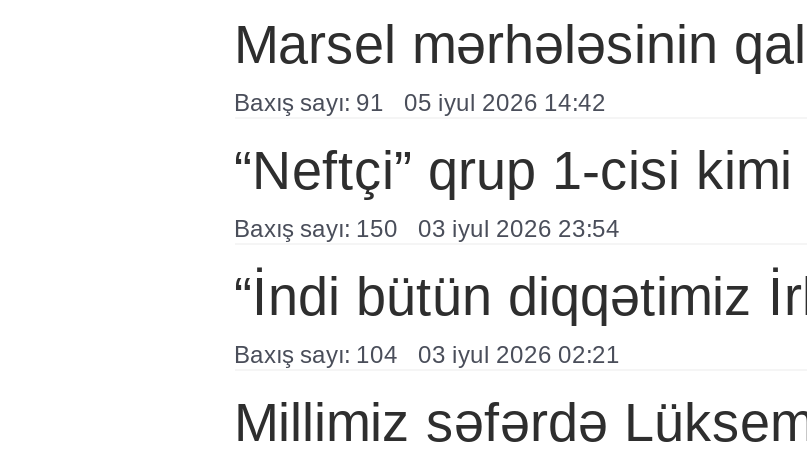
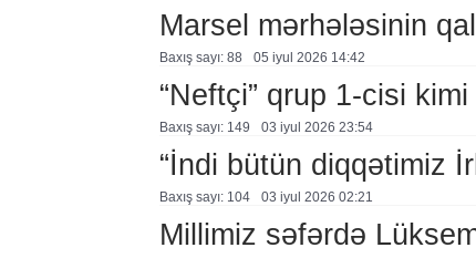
[234,90,606,118] Baxış sayı: 91 05 i̇yul 2026 14:42 -> [159,50,365,66] Baxış sayı: 88 05 i̇yul 2026 14:42
[234,216,620,244] Baxış sayı: 150 03 i̇yul 2026 23:54 -> [159,120,372,135] Baxış sayı: 149 03 i̇yul 2026 23:54

